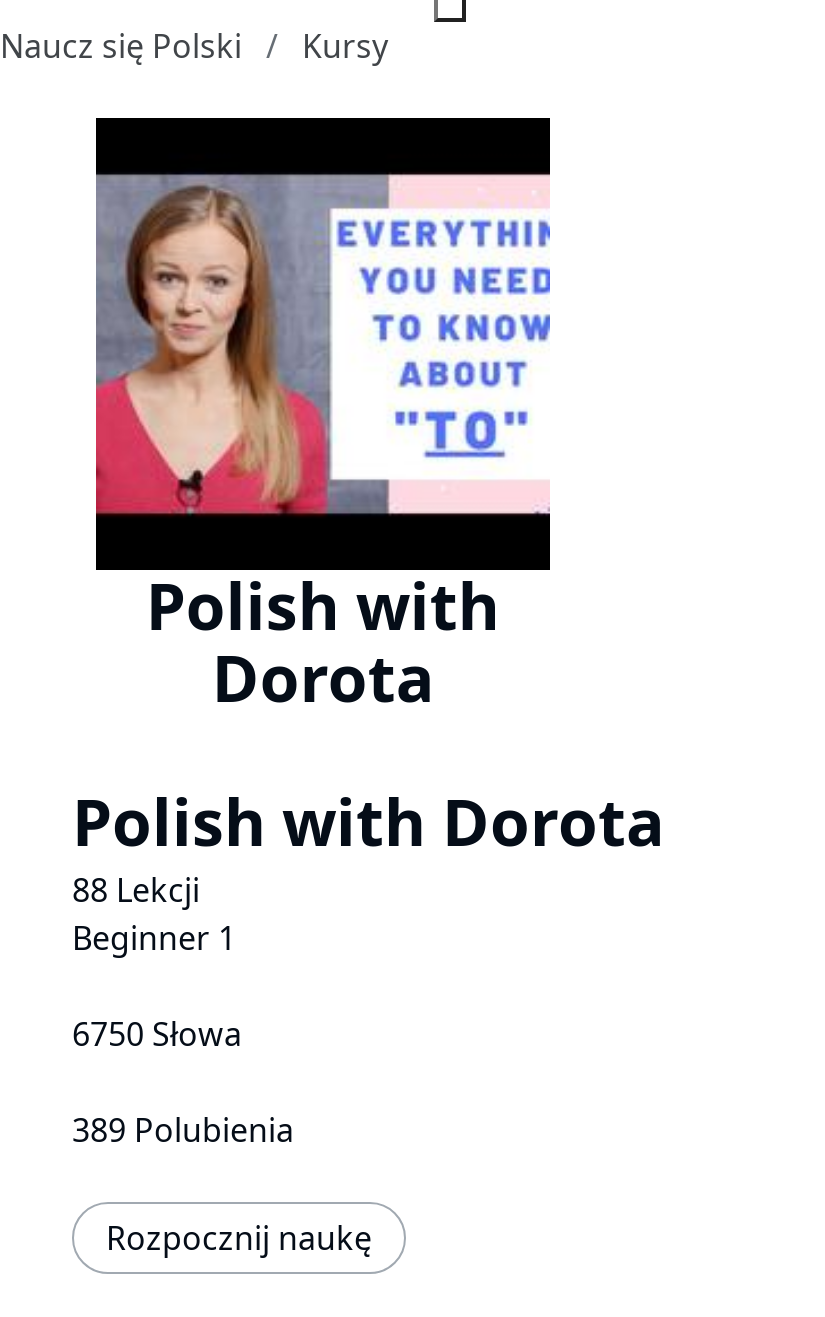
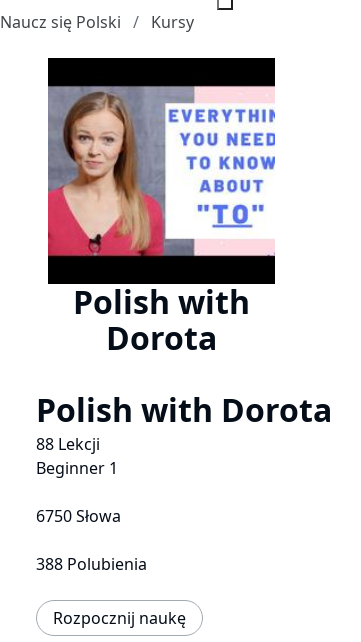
[72,1109,294,1153] 389 Polubienia -> [36,553,147,575] 388 Polubienia

